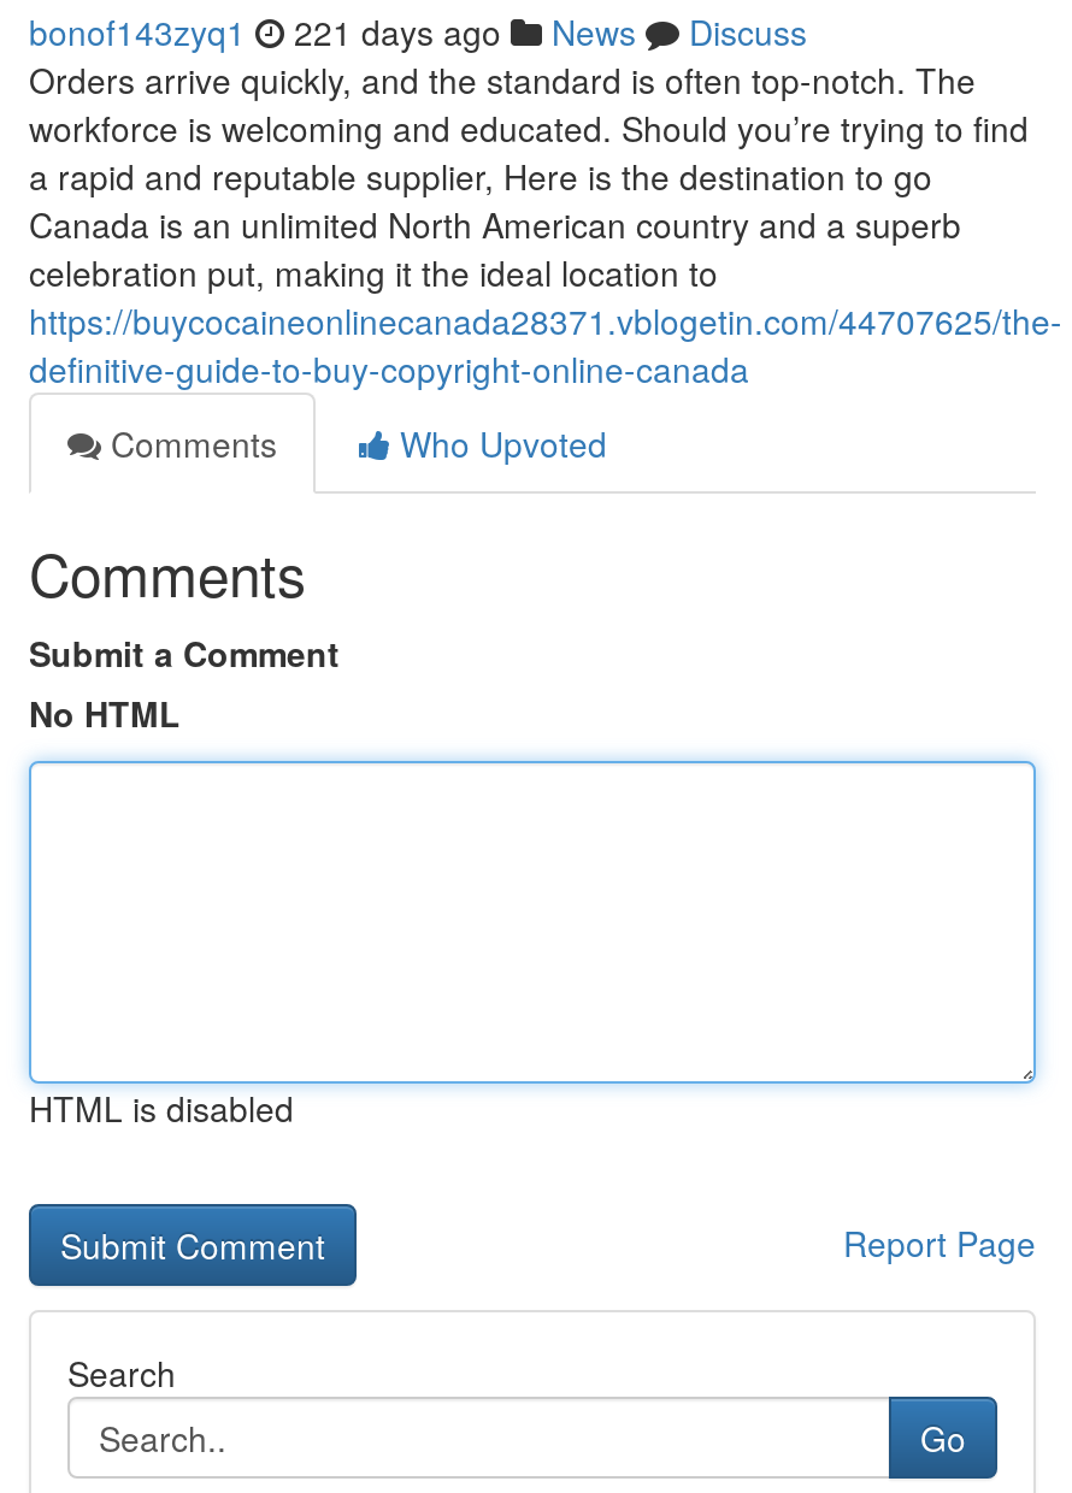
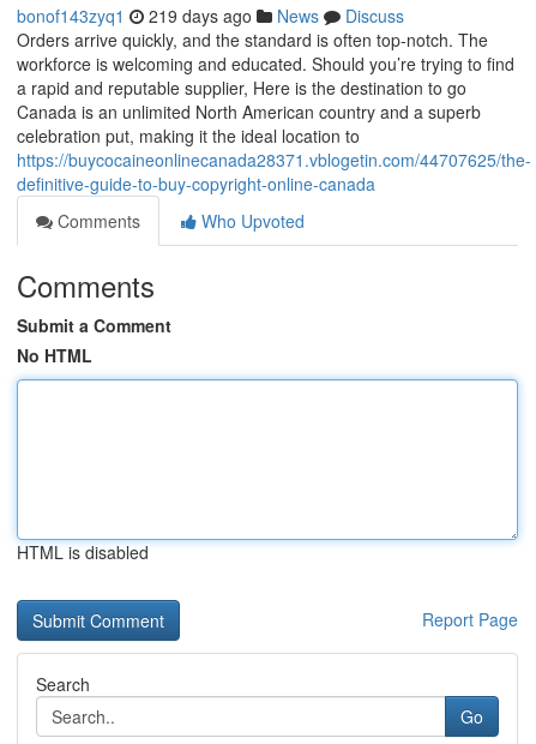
[29,7,807,55] bonof143zyq1 221 days ago News Discuss -> [17,4,404,28] bonof143zyq1 219 days ago News Discuss

